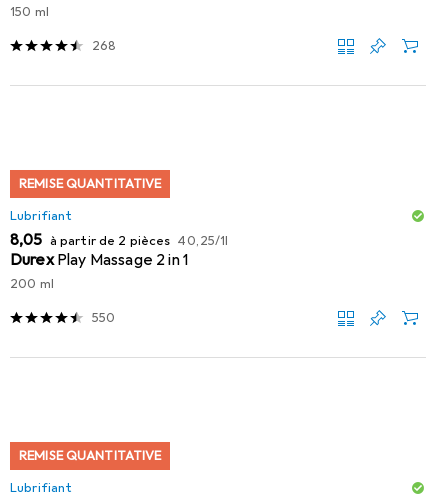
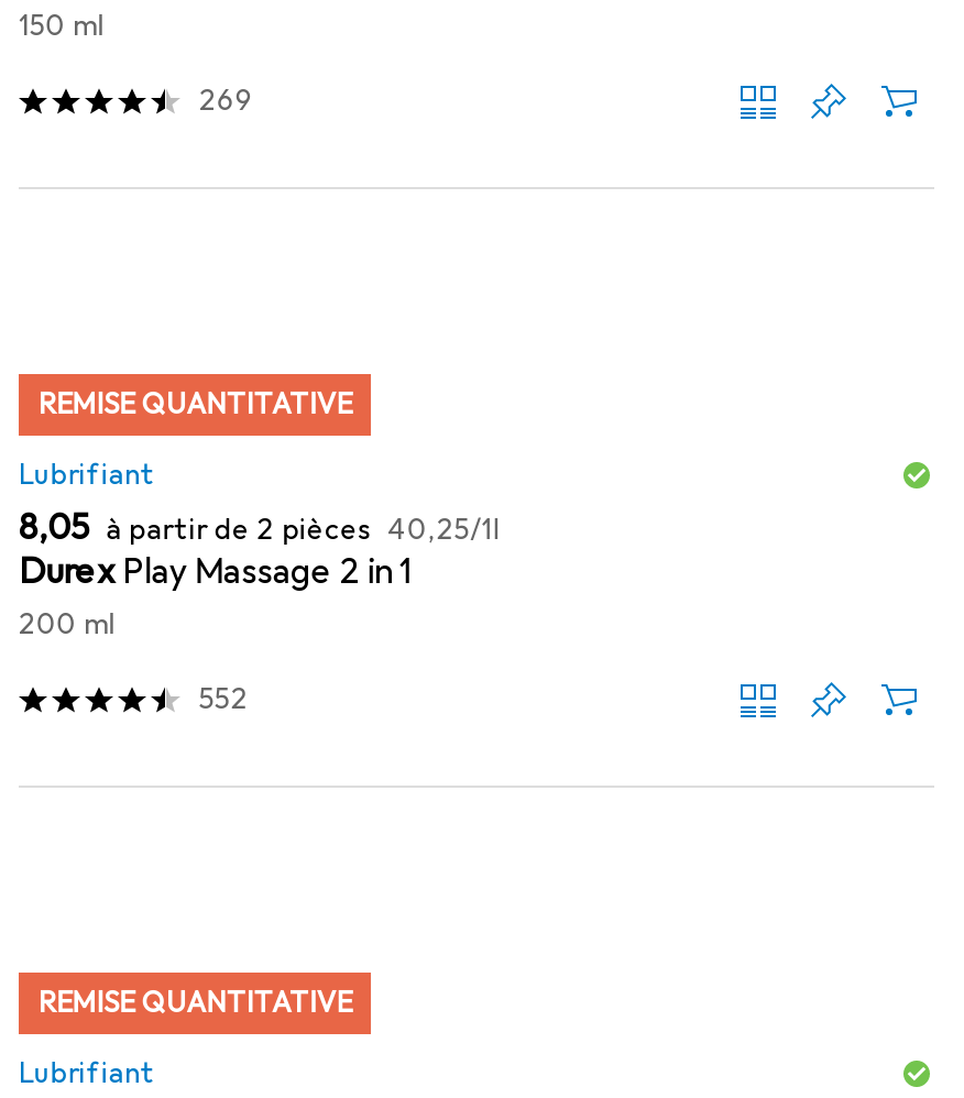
[92,38,116,54] 268 -> [199,83,253,118] 269
[92,310,115,326] 550 -> [199,681,249,717] 552

